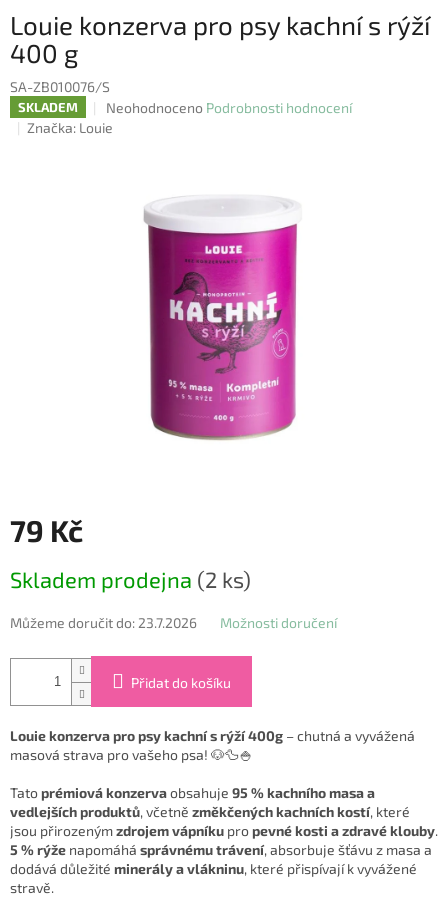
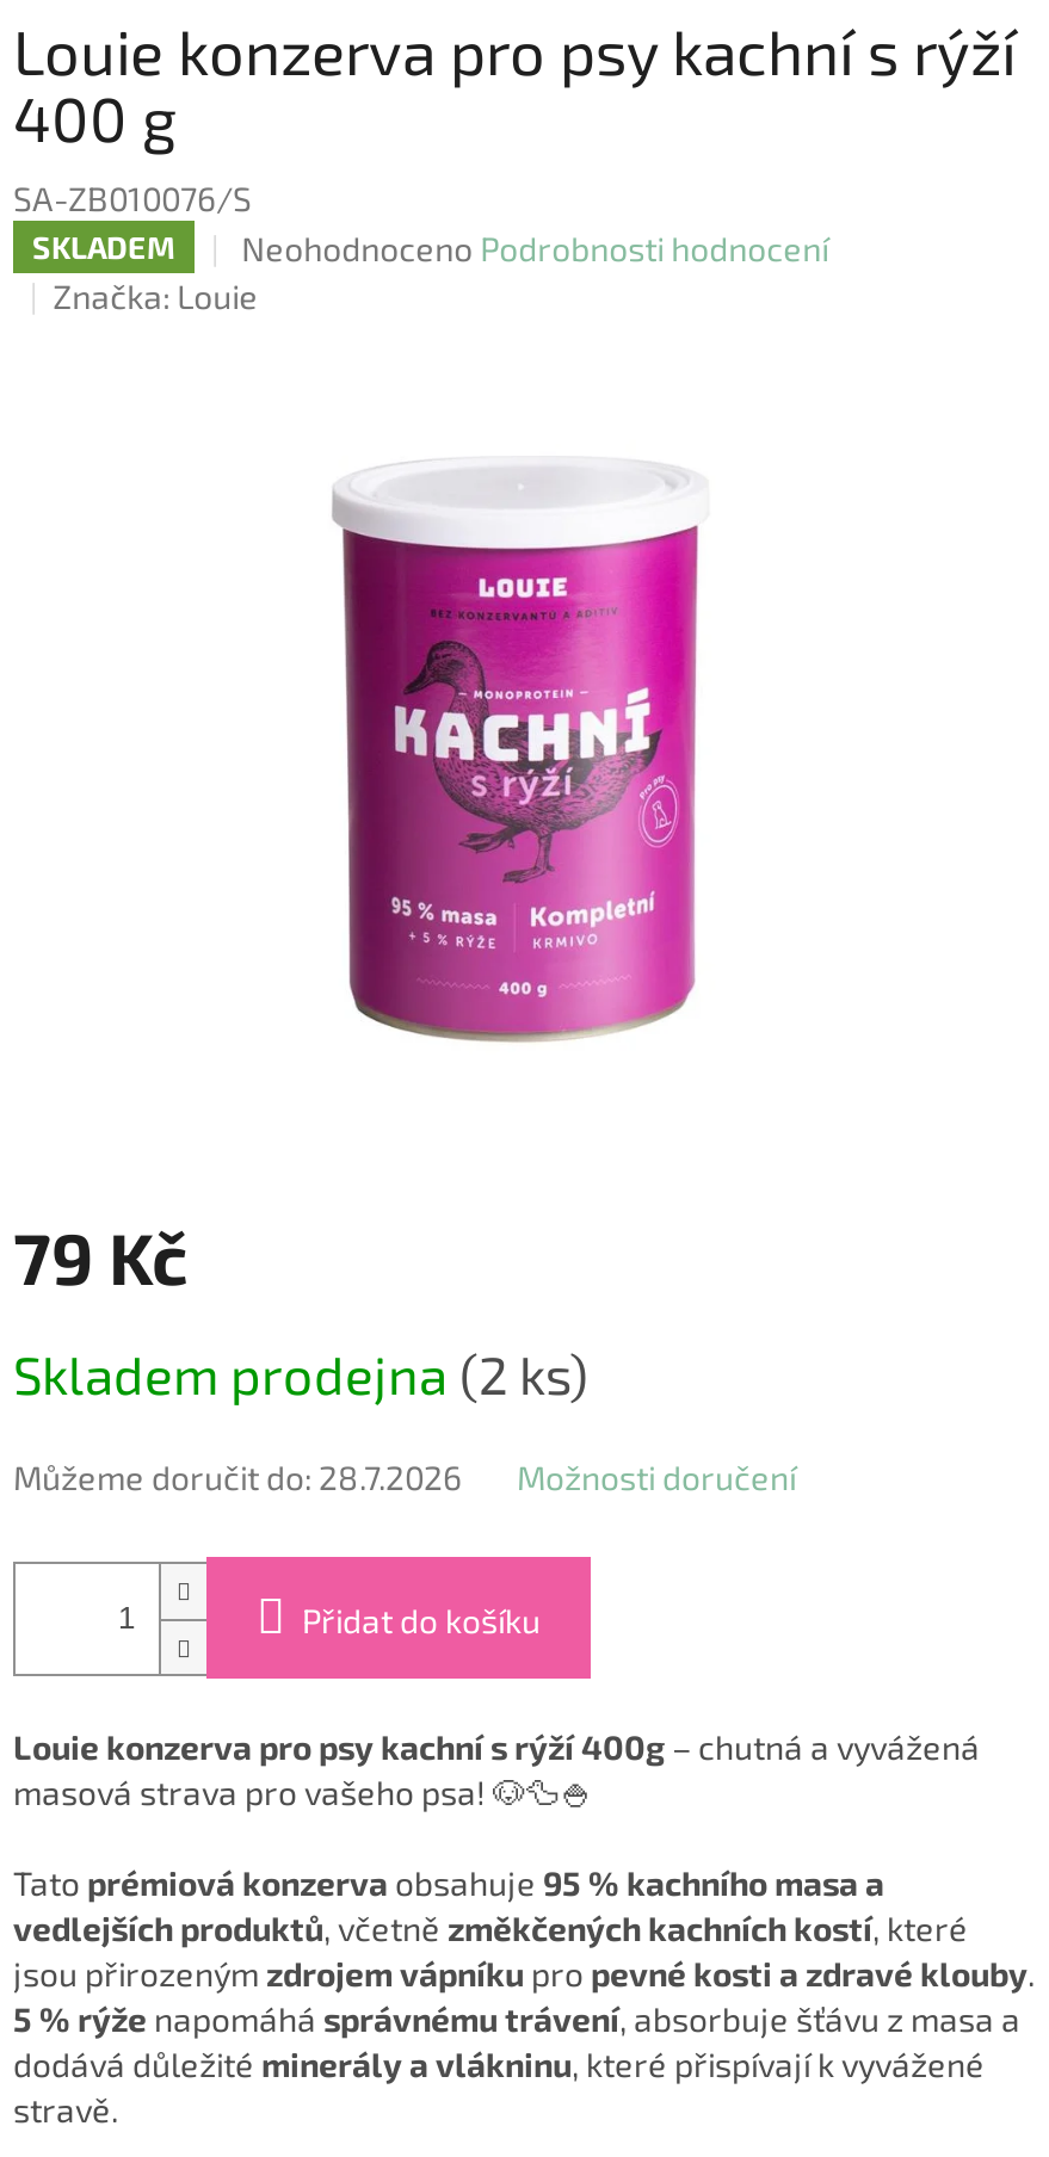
[10,614,197,631] Můžeme doručit do: 23.7.2026 -> [13,1458,462,1498] Můžeme doručit do: 28.7.2026

